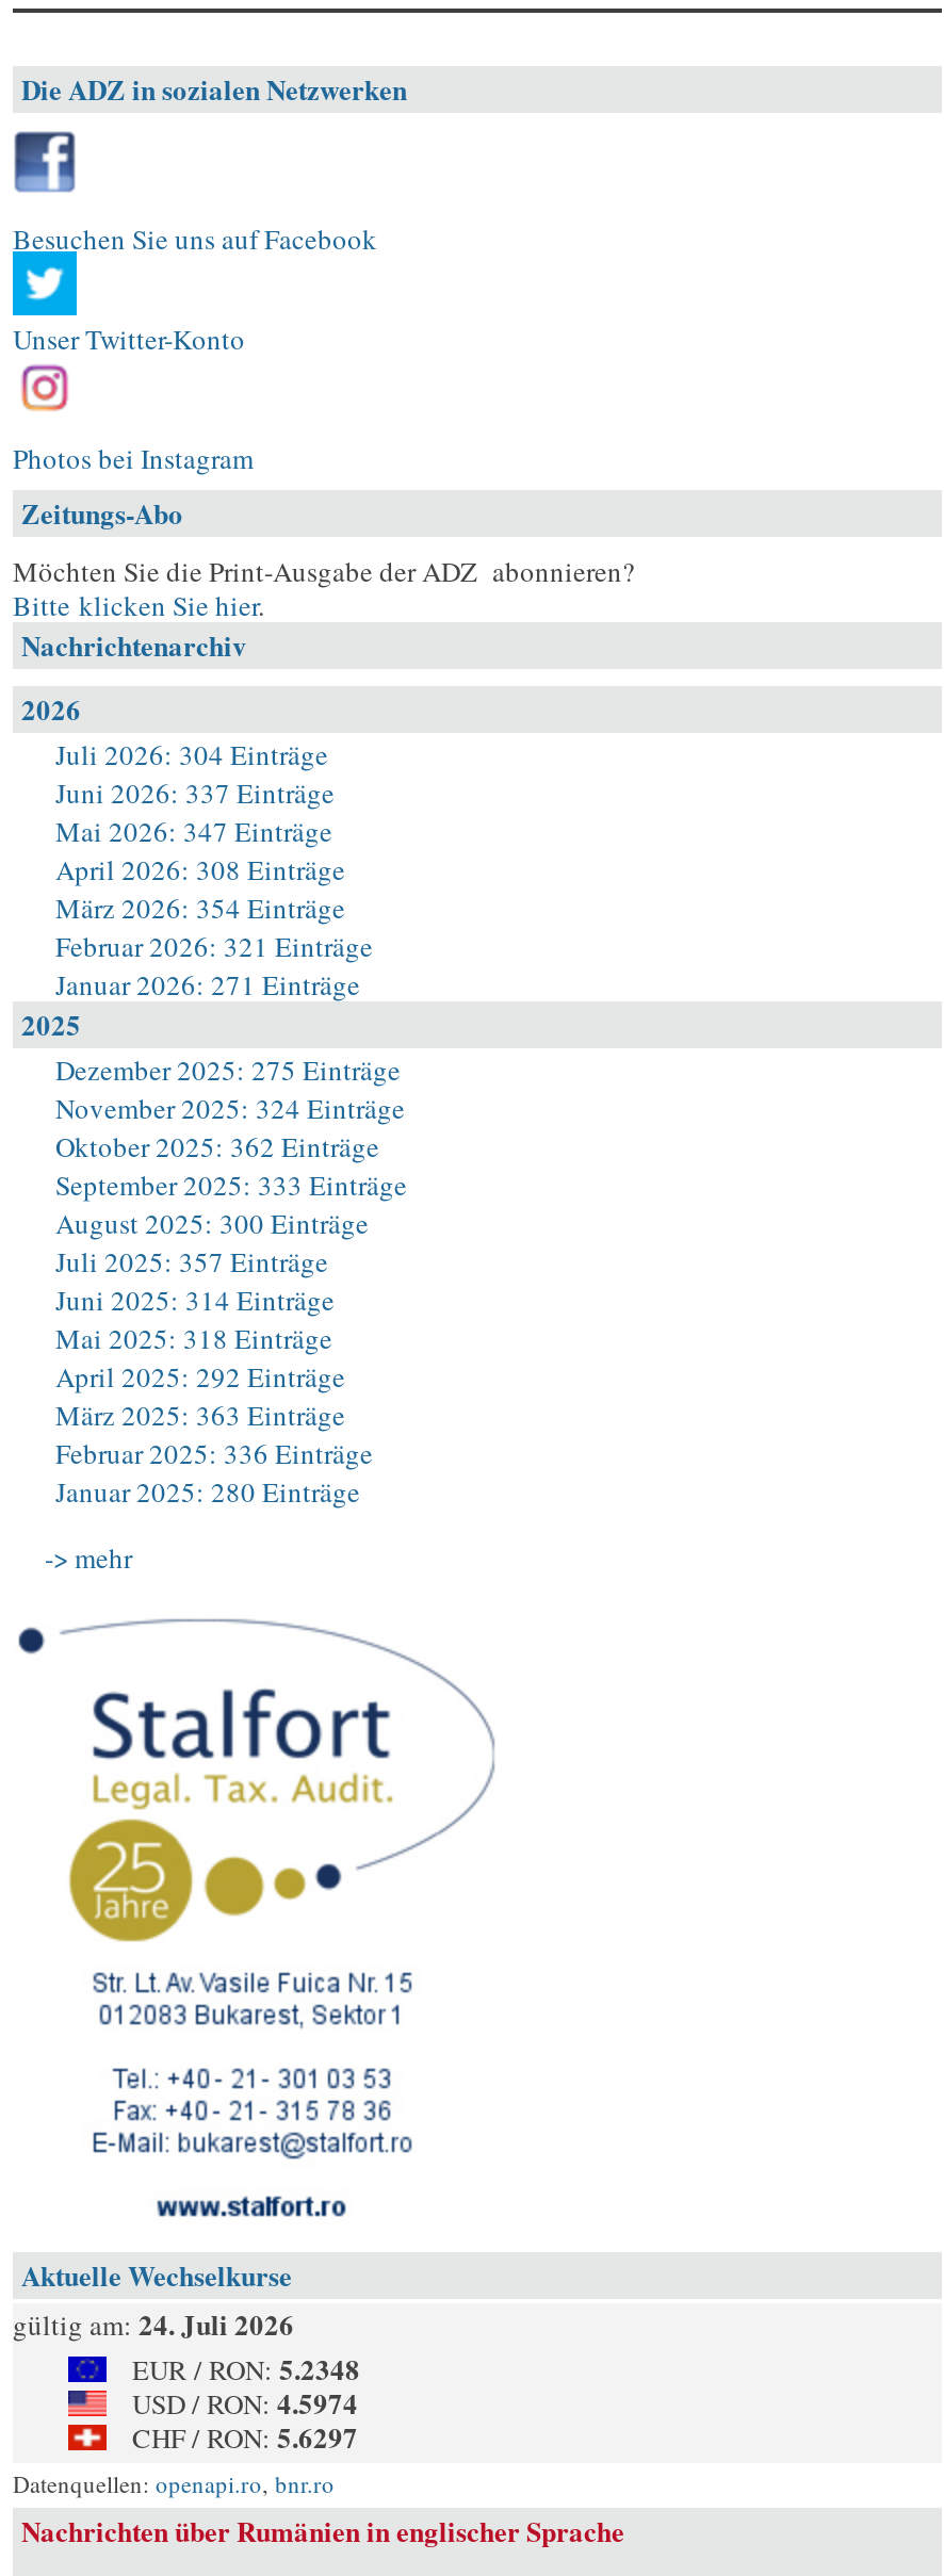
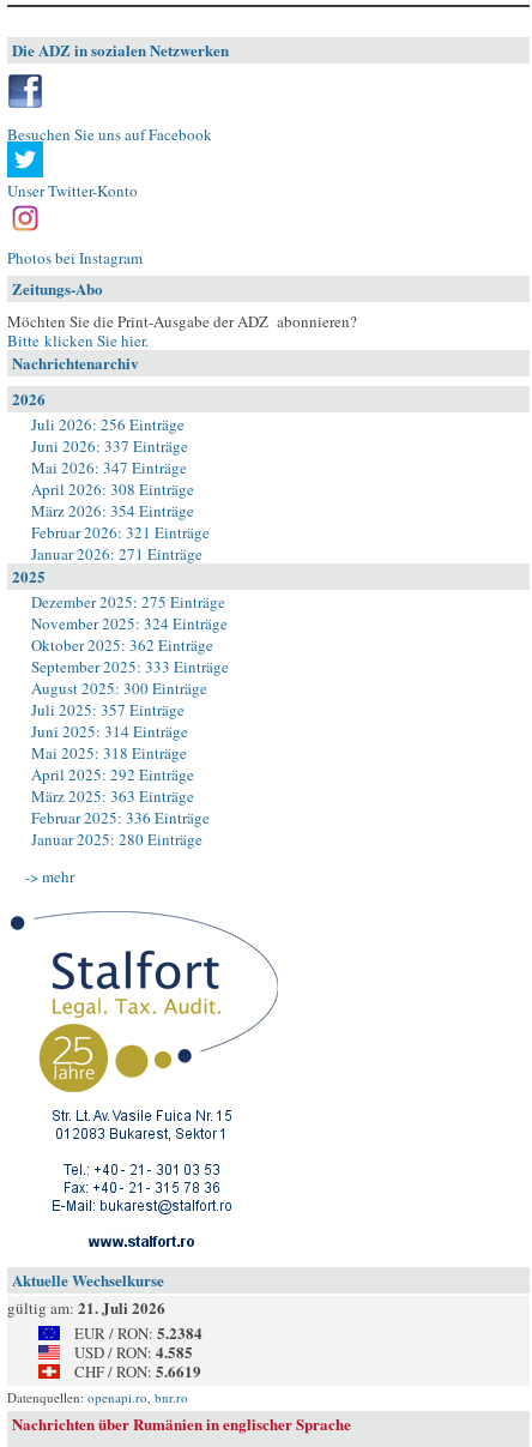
[55,735,328,773] Juli 2026: 304 Einträge -> [31,414,185,435] Juli 2026: 256 Einträge
[13,2303,294,2344] gültig am: 24. Juli 2026 -> [7,1296,165,1319] gültig am: 21. Juli 2026
[132,2348,360,2388] EUR / RON: 5.2348 -> [74,1321,202,1344] EUR / RON: 5.2384
[132,2382,358,2423] USD / RON: 4.5974 -> [74,1340,193,1363] USD / RON: 4.585
[132,2416,358,2457] CHF / RON: 5.6297 -> [74,1359,201,1382] CHF / RON: 5.6619

